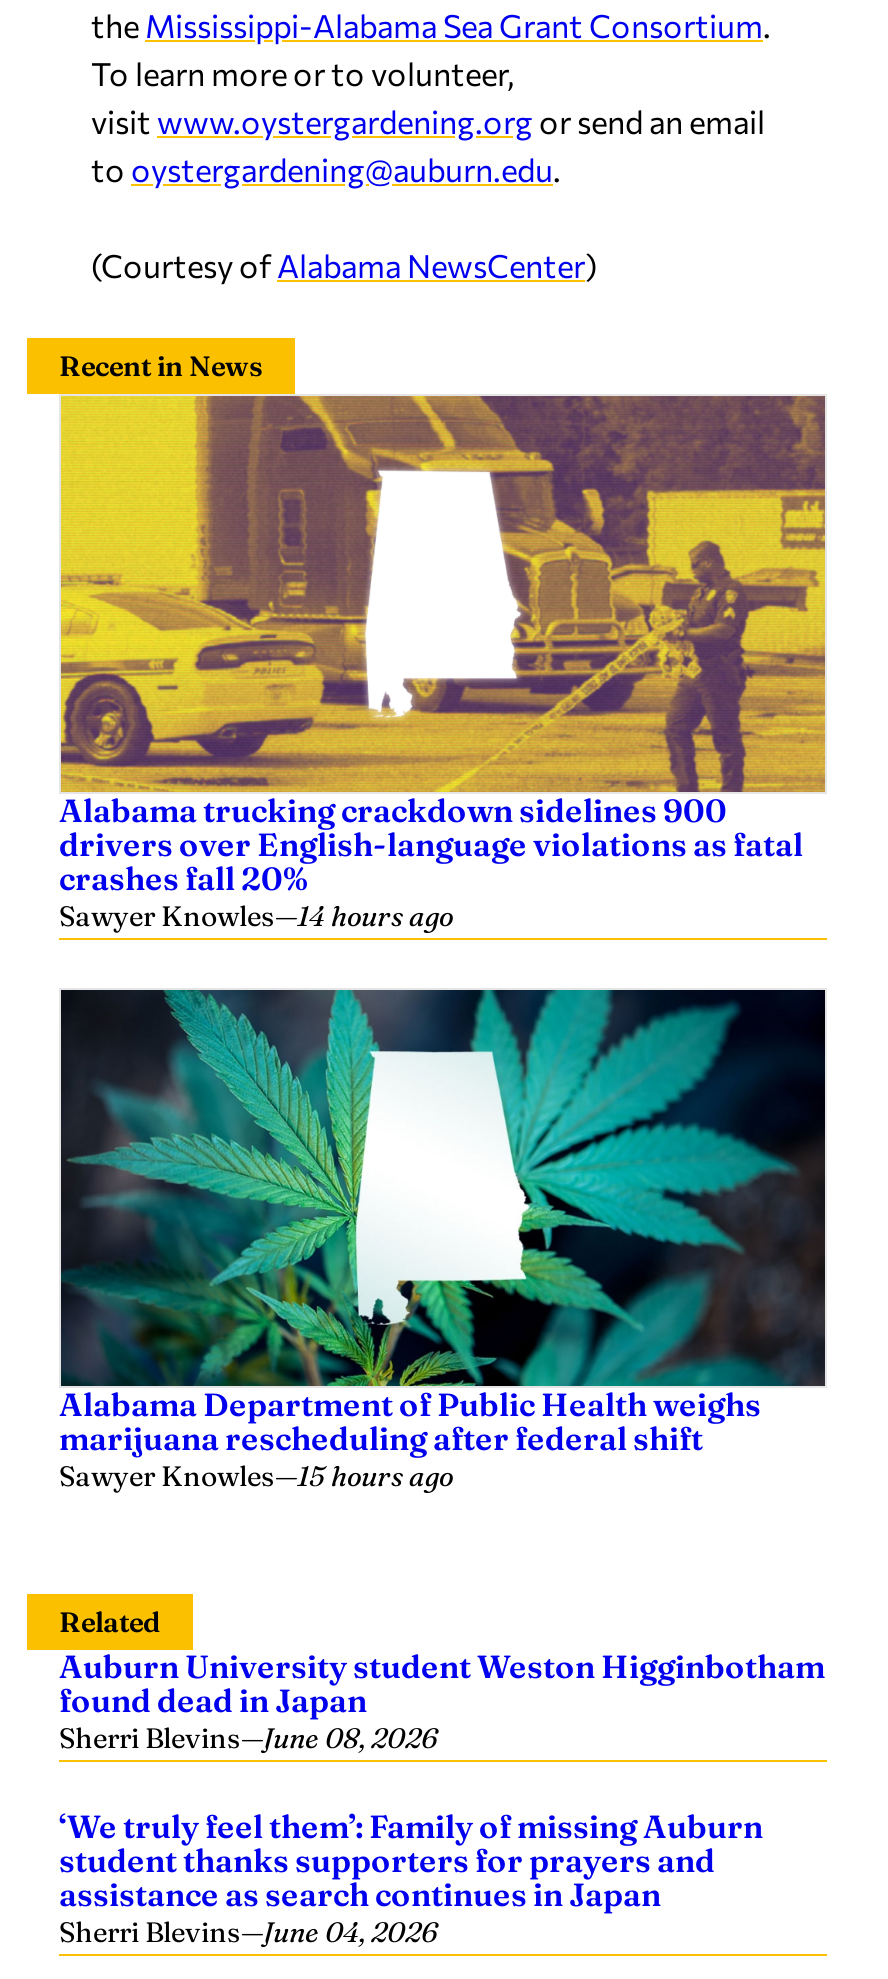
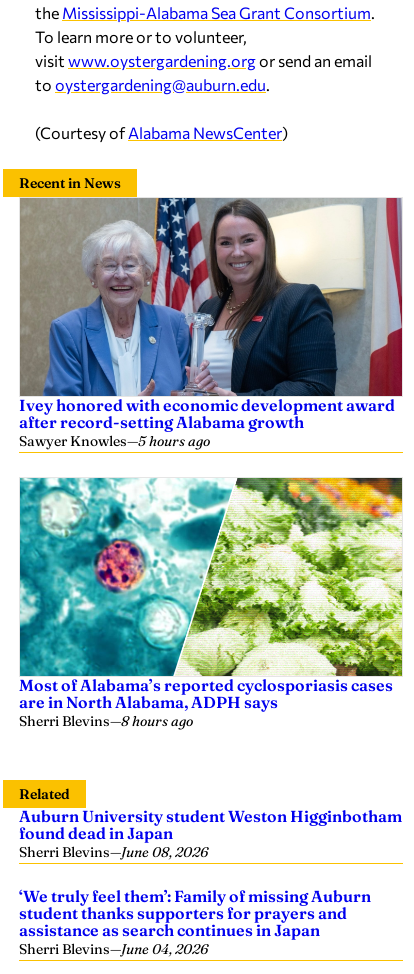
[59,394,827,934] [image] | Alabama trucking crackdown sidelines 900 | drivers over English-language violations as fatal | crashes fall 20% | Sawyer Knowles—14 hours ago -> [19,197,403,450] [image] | Ivey honored with economic development award | after record-setting Alabama growth | Sawyer Knowles—5 hours ago
[59,988,827,1494] [image] | Alabama Department of Public Health weighs | marijuana rescheduling after federal shift | Sawyer Knowles—15 hours ago -> [19,477,403,730] [image] | Most of Alabama’s reported cyclosporiasis cases | are in North Alabama, ADPH says | Sherri Blevins—8 hours ago

